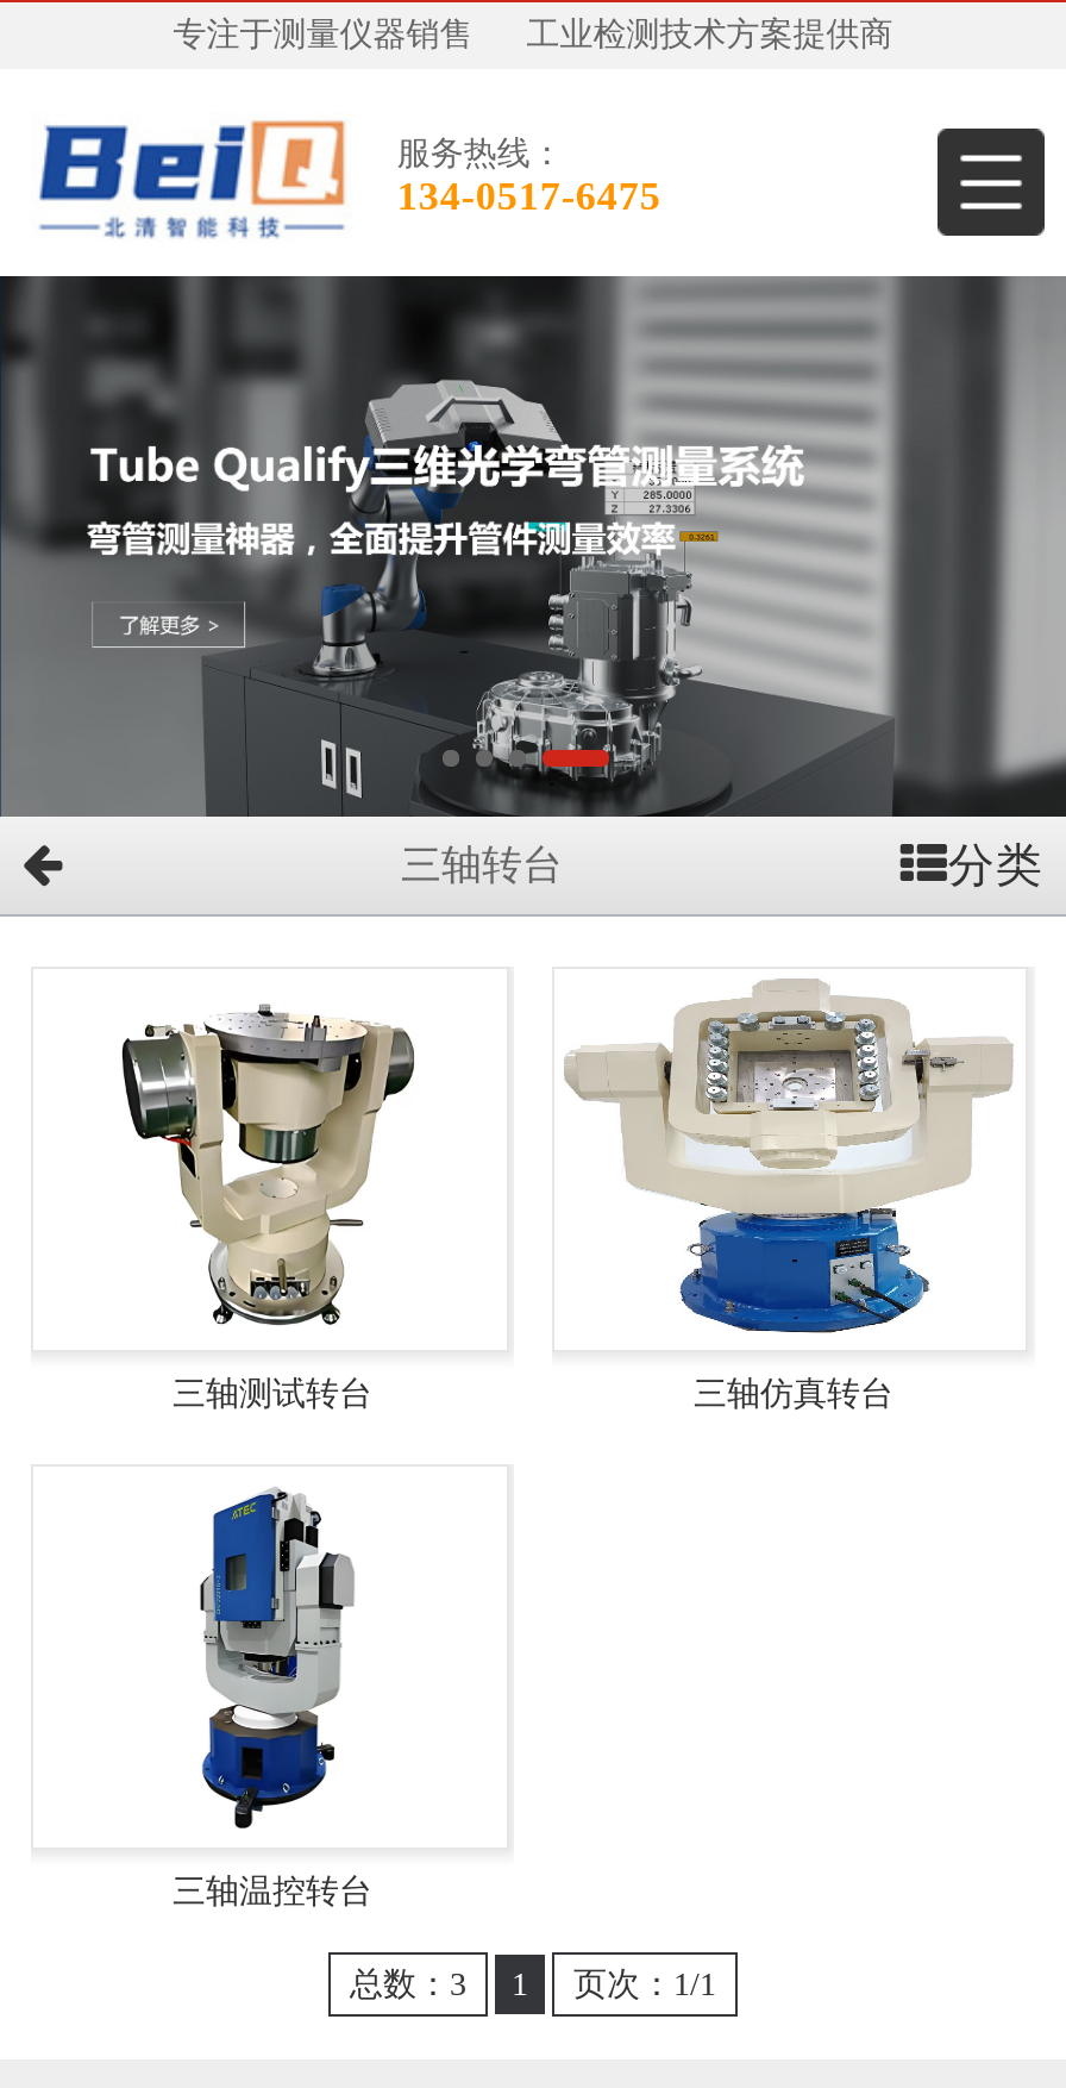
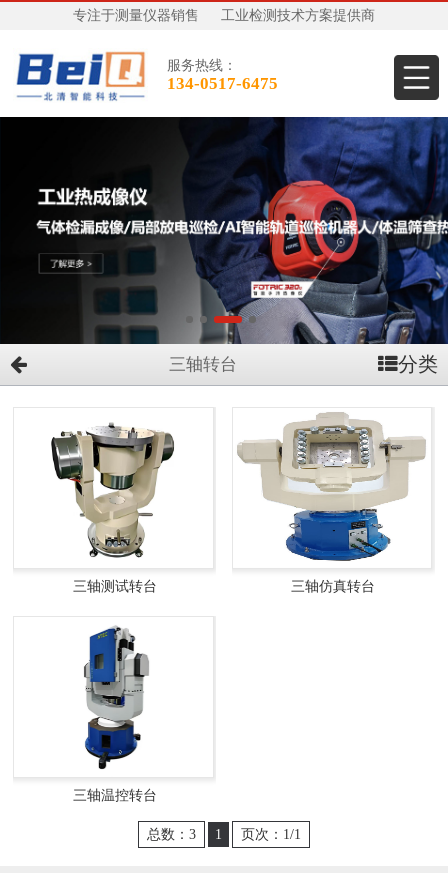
[7,274,1059,819] [image] -> [3,116,445,345] [image]

